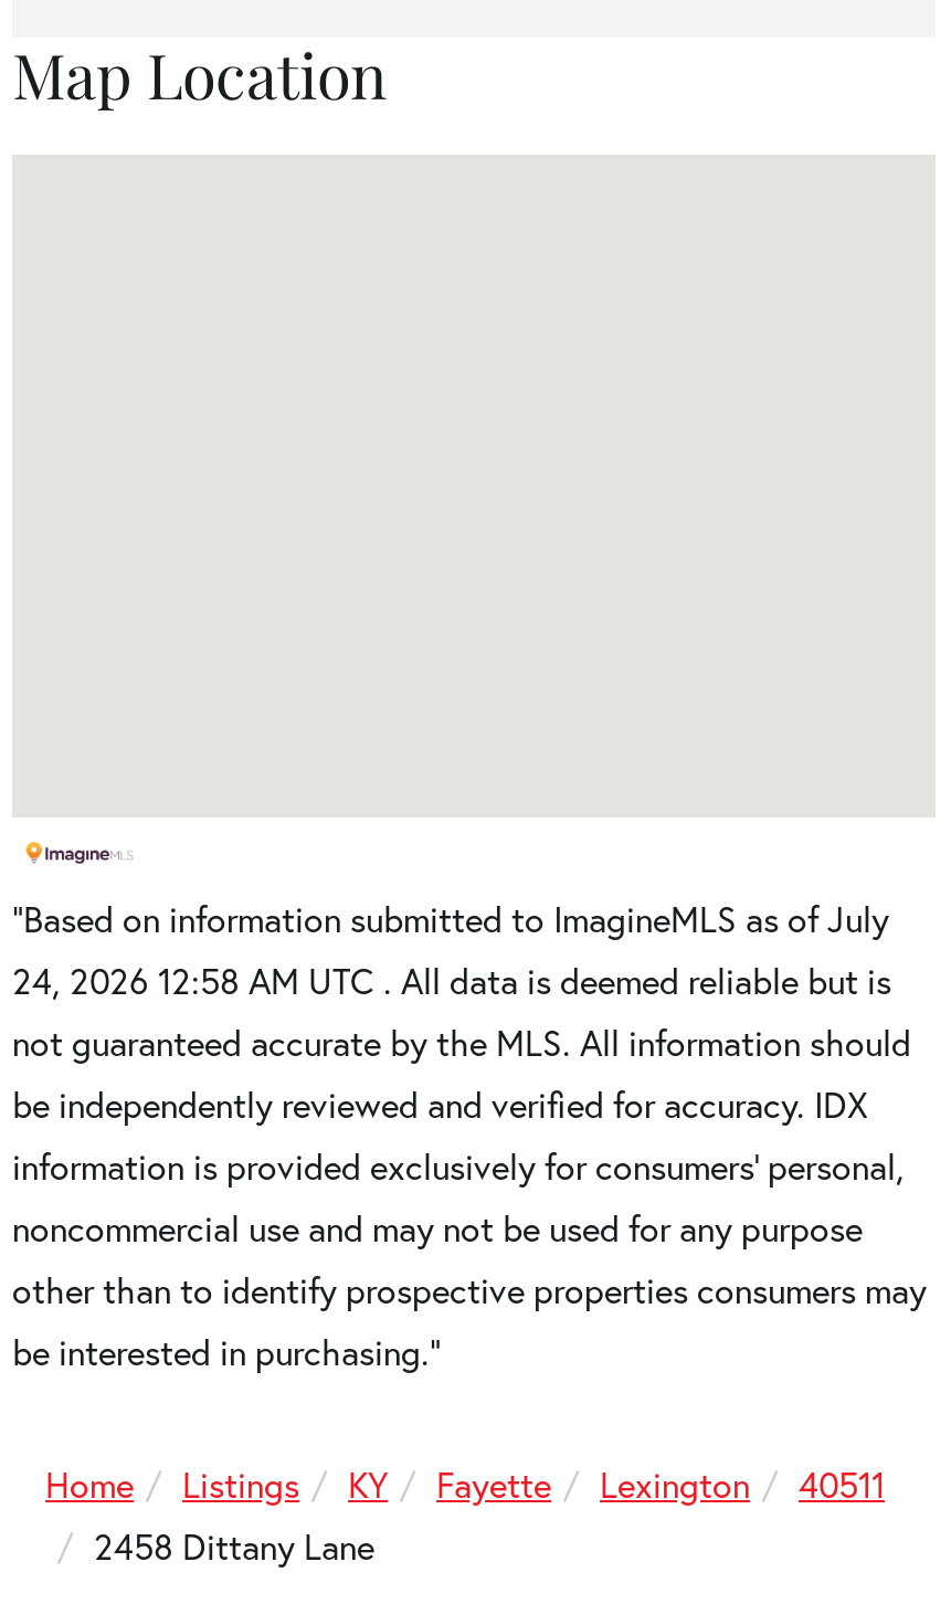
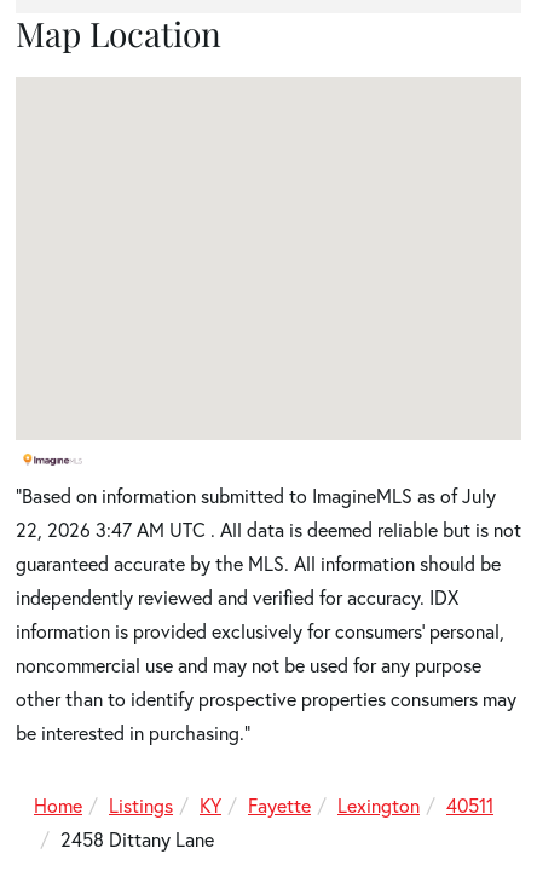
[12,958,911,1126] 24, 2026 12:58 AM UTC . All data is deemed reliable but is | not guaranteed accurate by the MLS. All information should | be independently reviewed and verified for accuracy. IDX -> [16,516,521,609] 22, 2026 3:47 AM UTC . All data is deemed reliable but is not | guaranteed accurate by the MLS. All information should be | independently reviewed and verified for accuracy. IDX

